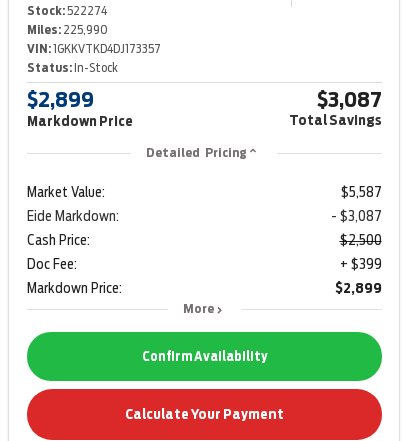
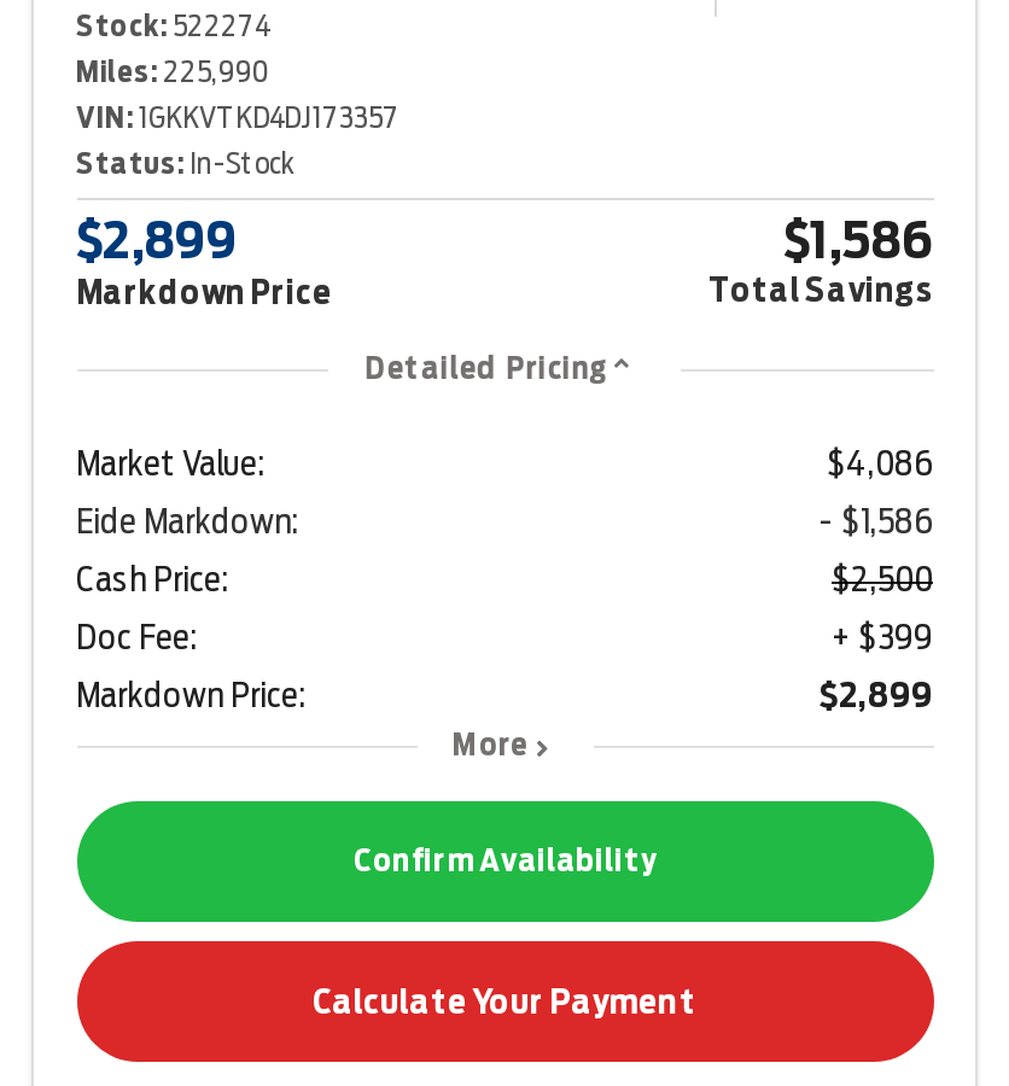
[316,87,381,112] $3,087 -> [783,210,933,270] $1,586
[340,184,381,200] $5,587 -> [827,444,933,482] $4,086
[330,208,381,224] - $3,087 -> [820,502,933,540] - $1,586

